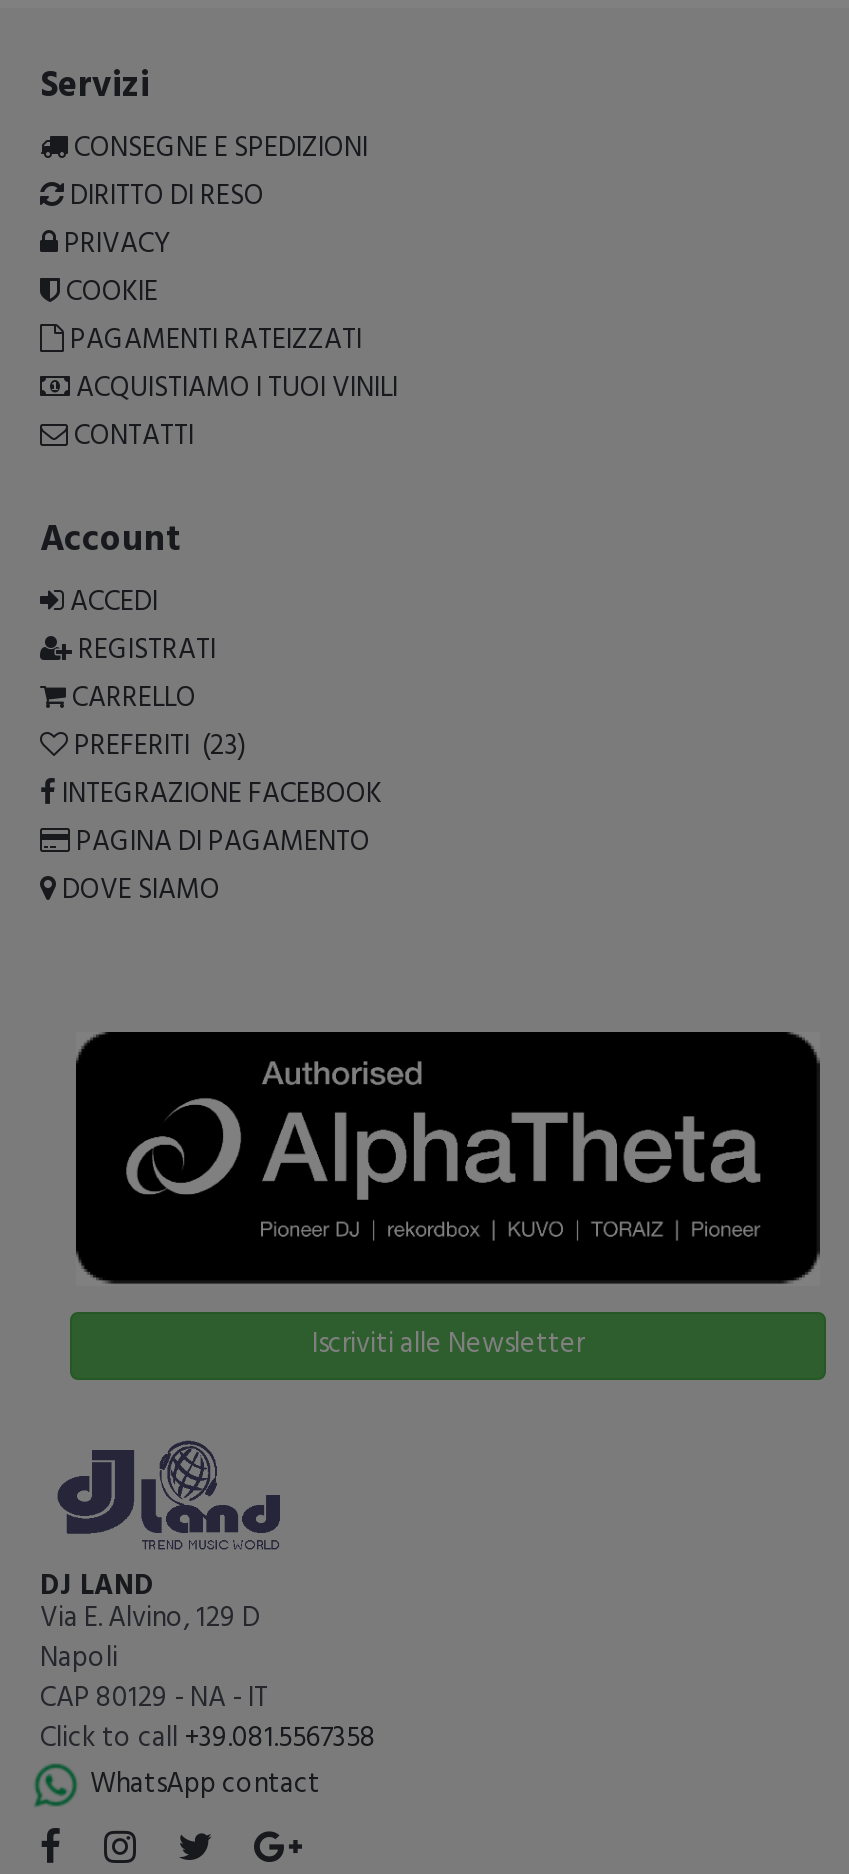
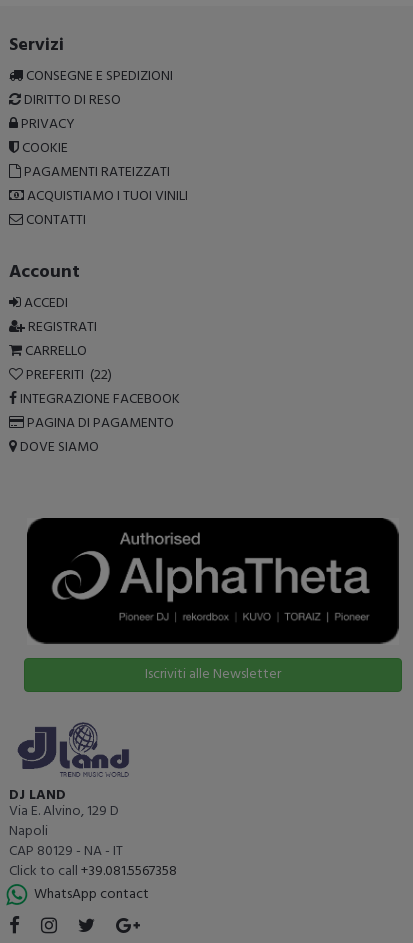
[68,724,246,770] PREFERITI (23) -> [23,364,112,387] PREFERITI (22)

